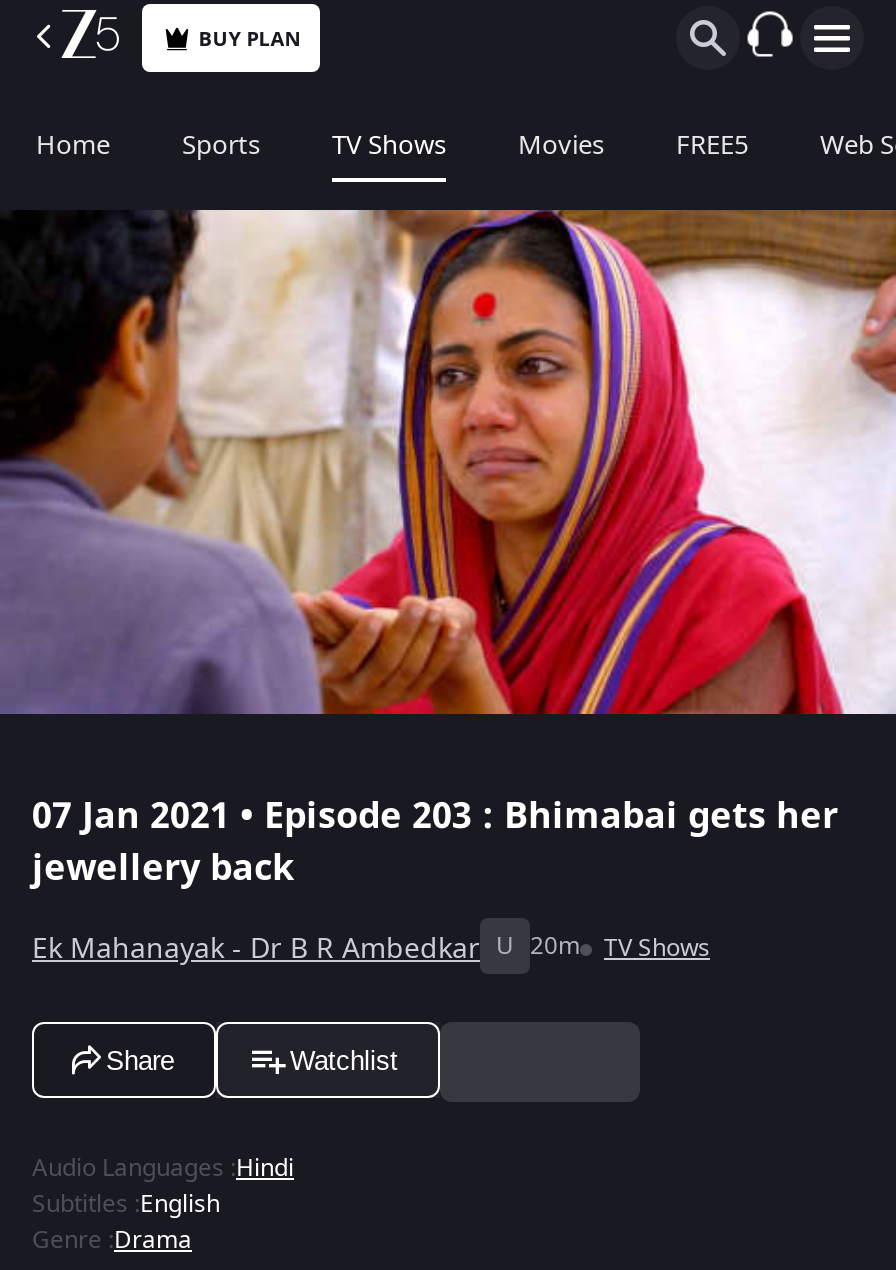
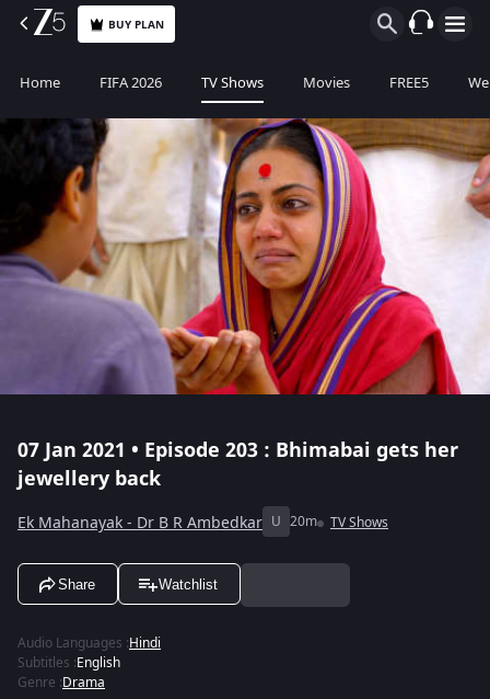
[182,126,260,164] Sports -> [100,72,162,93] FIFA 2026

